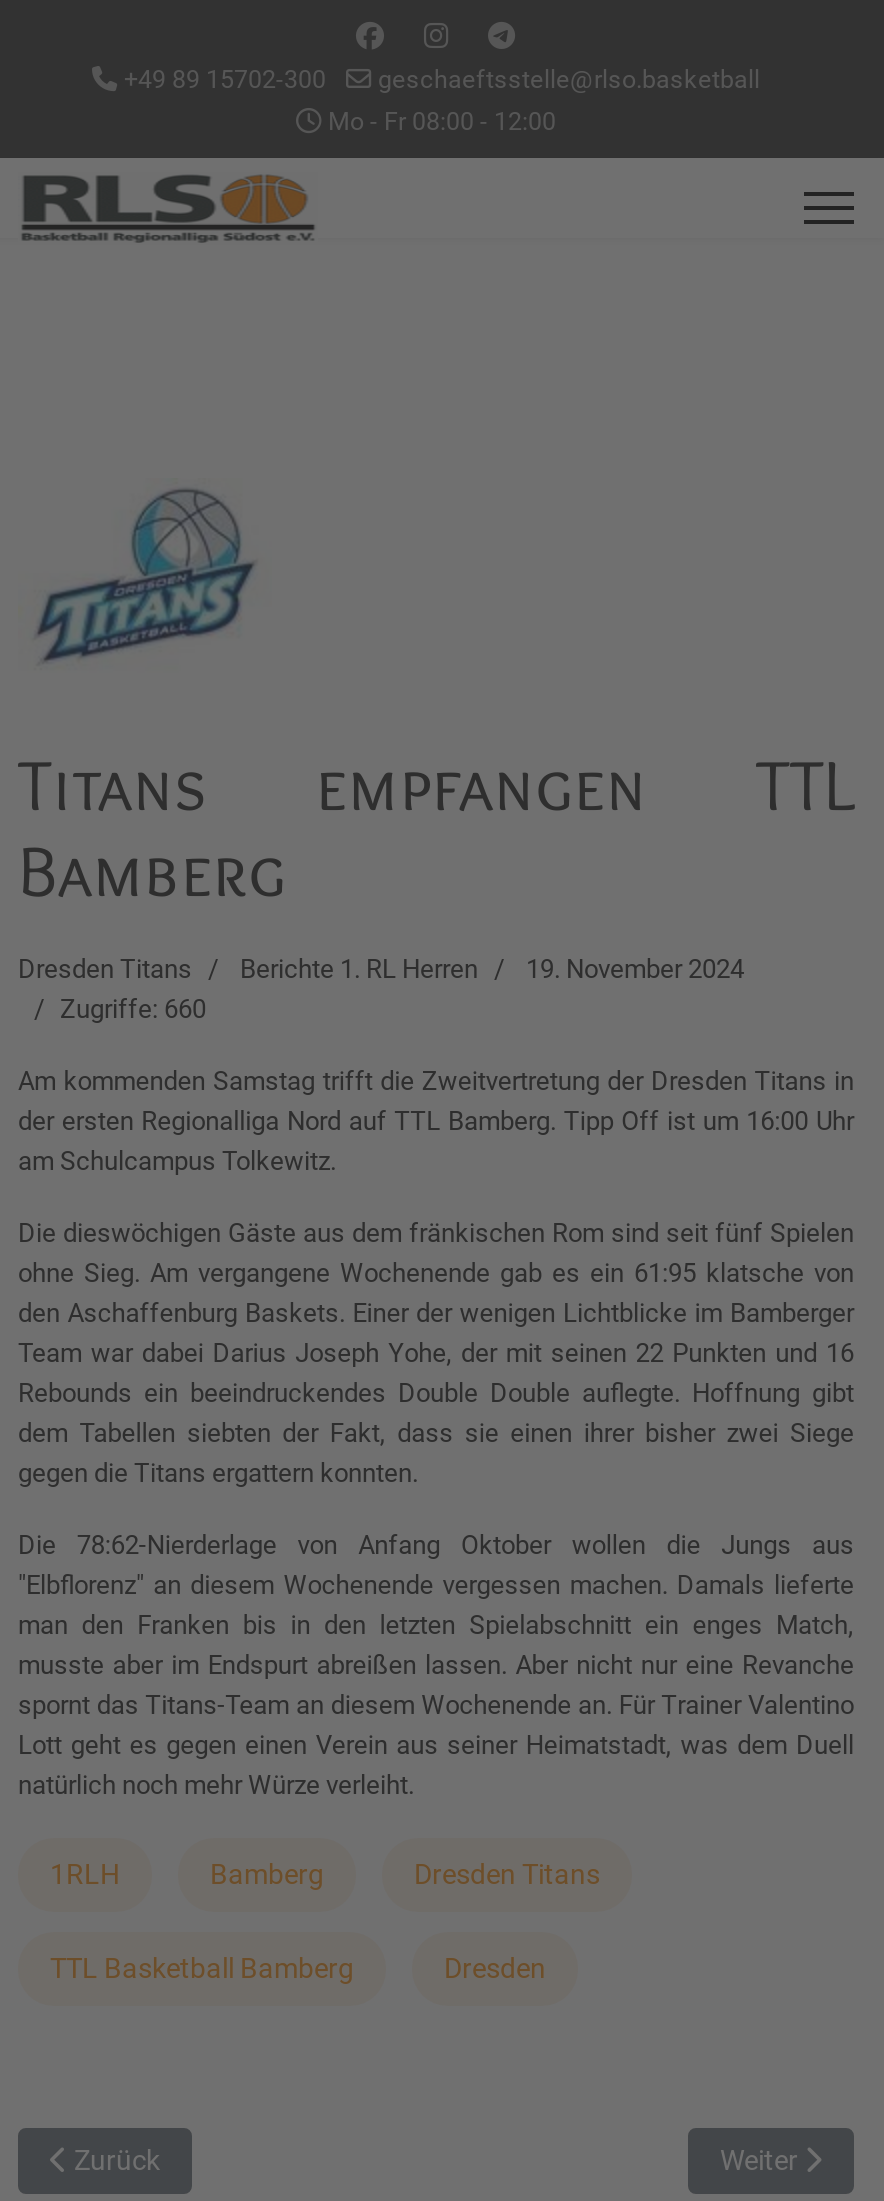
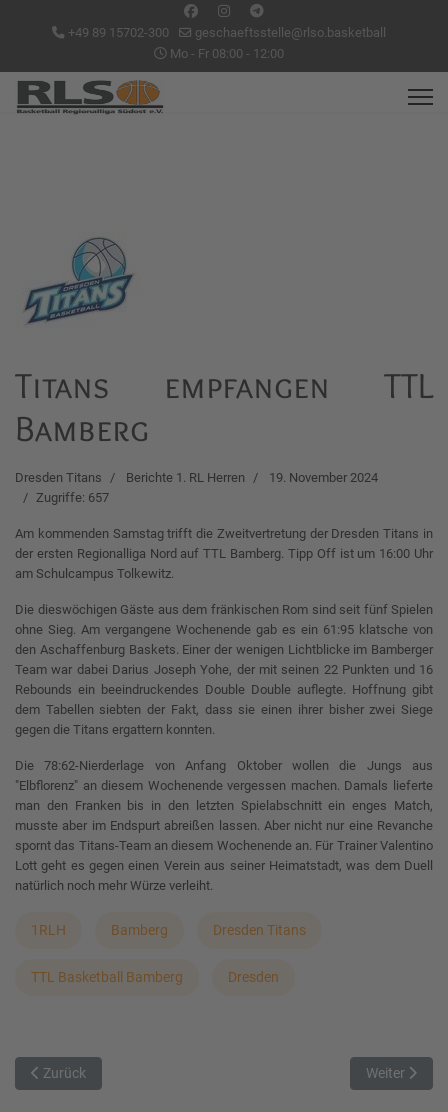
[60,994,206,1024] Zugriffe: 660 -> [36,490,109,505] Zugriffe: 657

